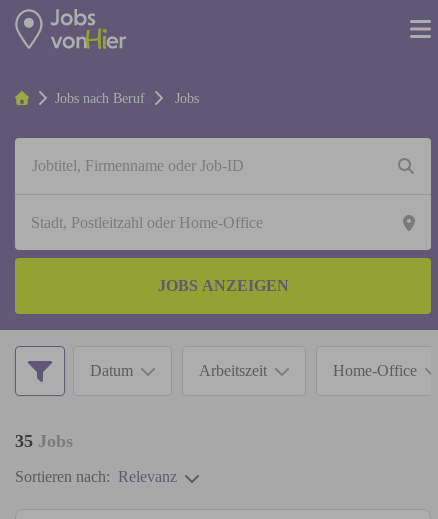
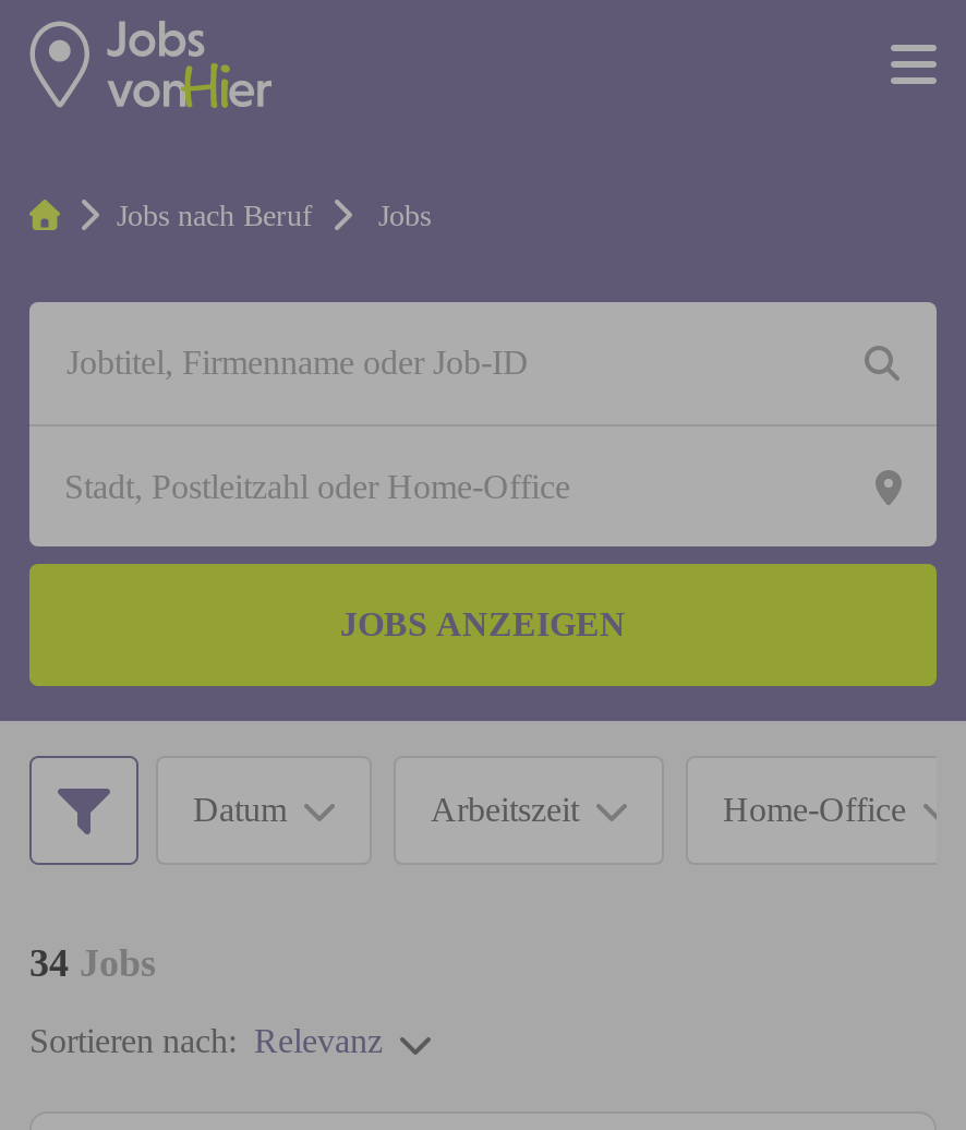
[15,431,73,451] 35 Jobs -> [29,941,156,985] 34 Jobs

